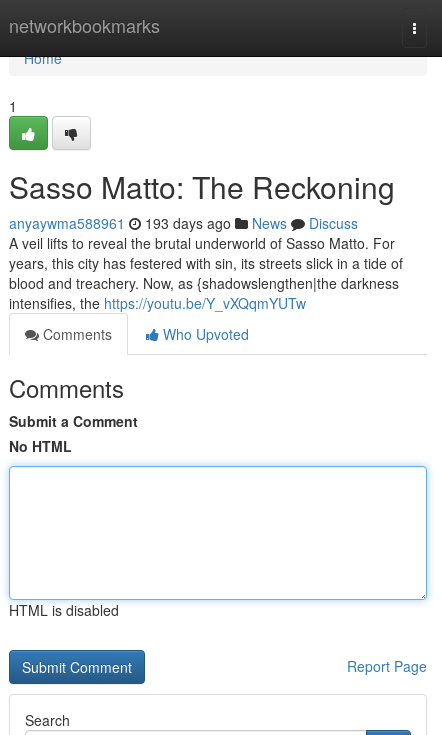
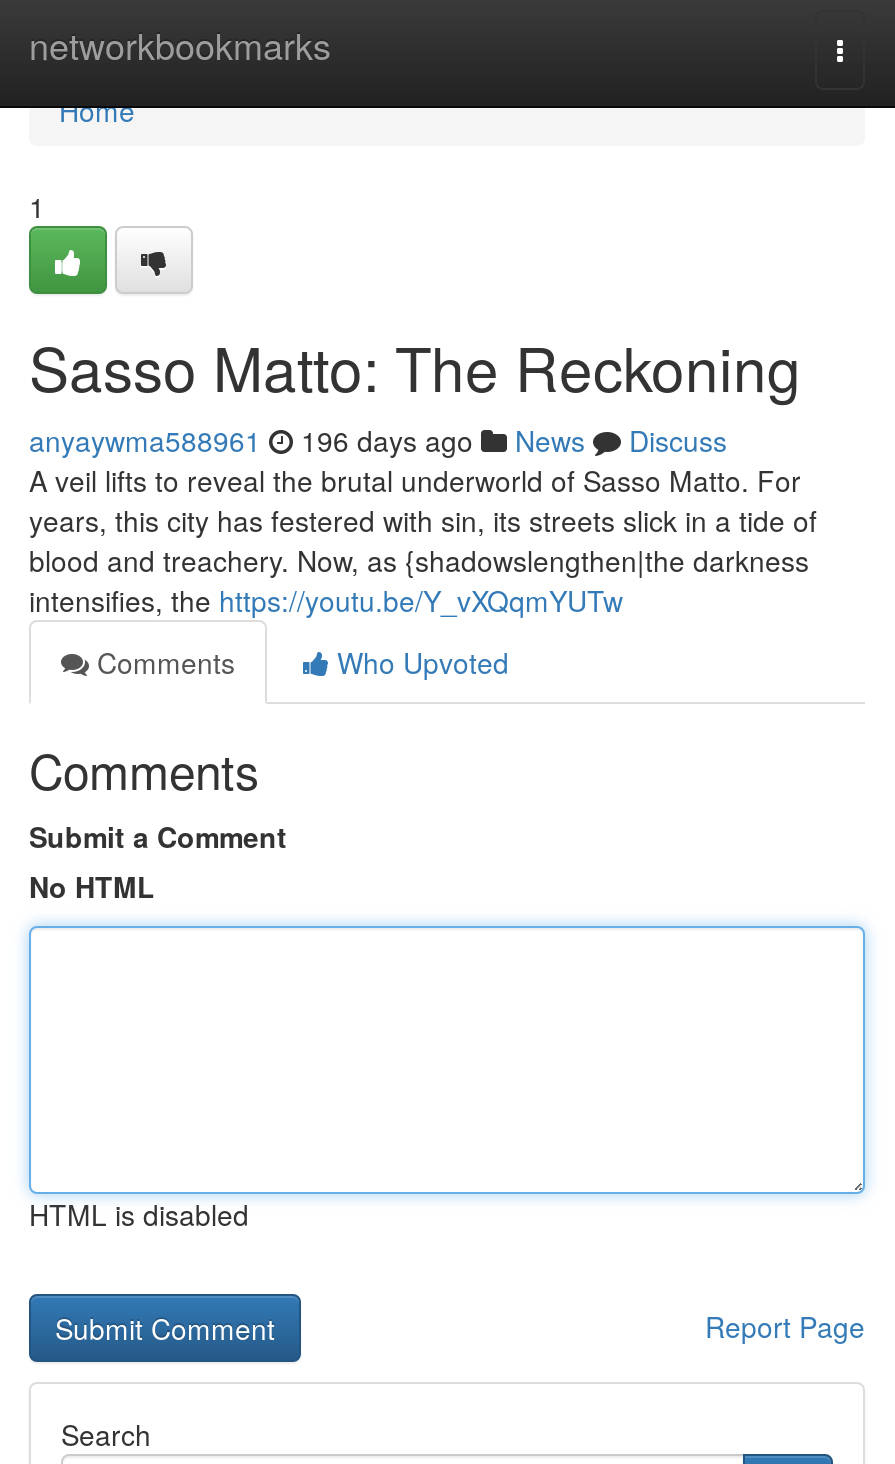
[9,213,358,233] anyaywma588961 193 days ago News Discuss -> [29,420,727,460] anyaywma588961 196 days ago News Discuss

